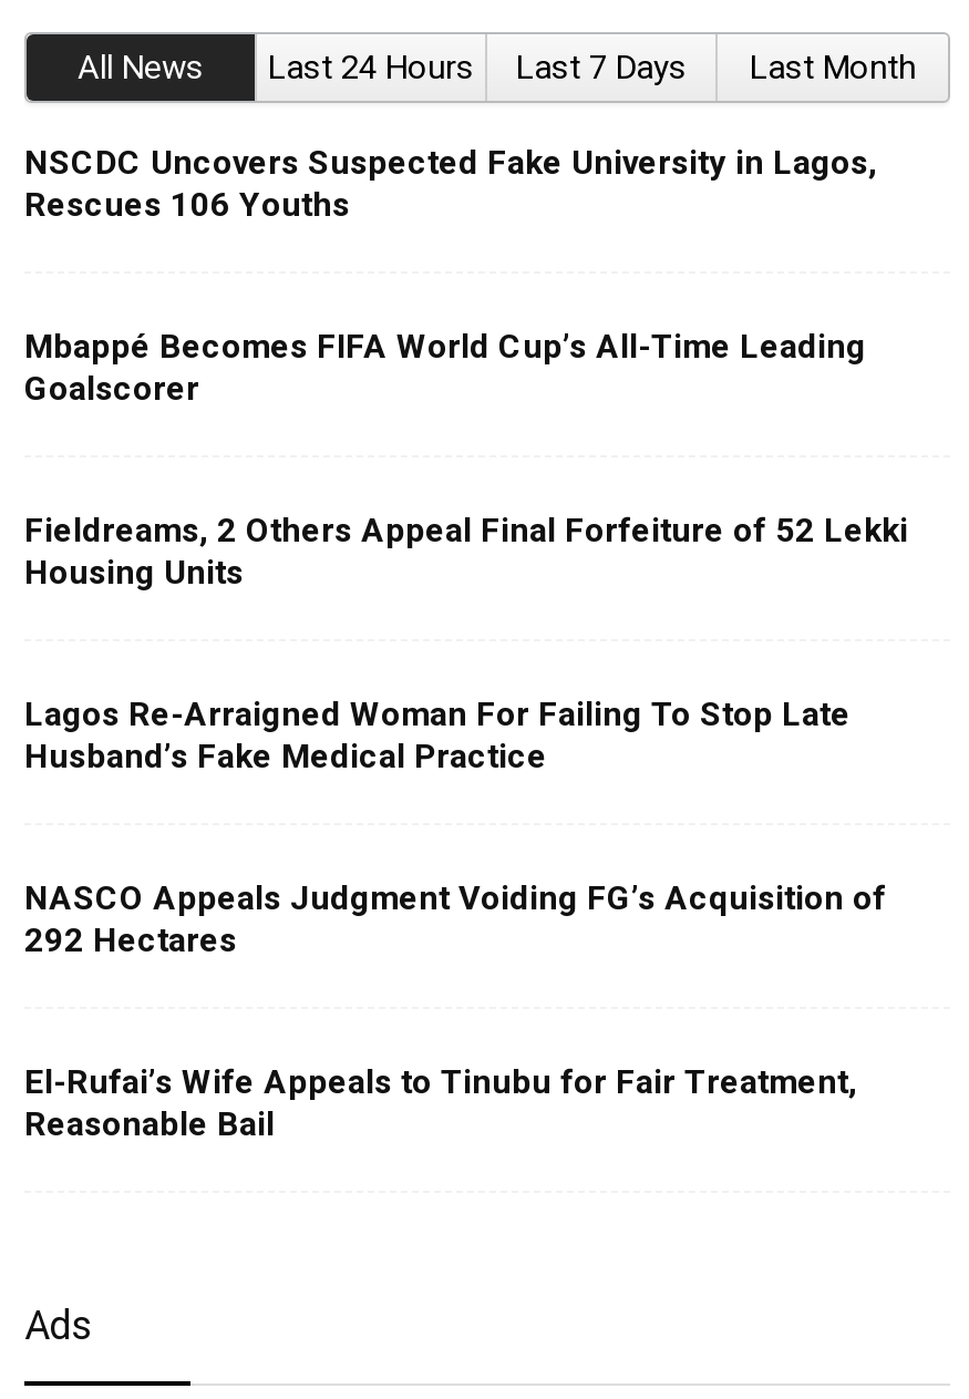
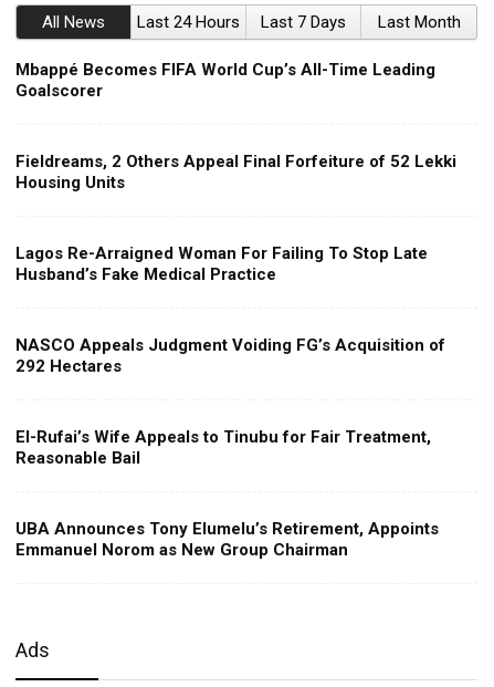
[24,142,877,224] NSCDC Uncovers Suspected Fake University in Lagos, | Rescues 106 Youths -> none
moved [24,326,908,1144] -> [15,59,456,468]: Mbappé Becomes FIFA World Cup’s All-Time Leading | Goalscorer | Fieldreams, 2 Others Appeal Final Forfeiture of 52 Lekki | ... | El-Rufai’s Wife Appeals to Tinubu for Fair Treatment, | Reasonable Bail
none -> [15,519,439,559] UBA Announces Tony Elumelu’s Retirement, Appoints | Emmanuel Norom as New Group Chairman

